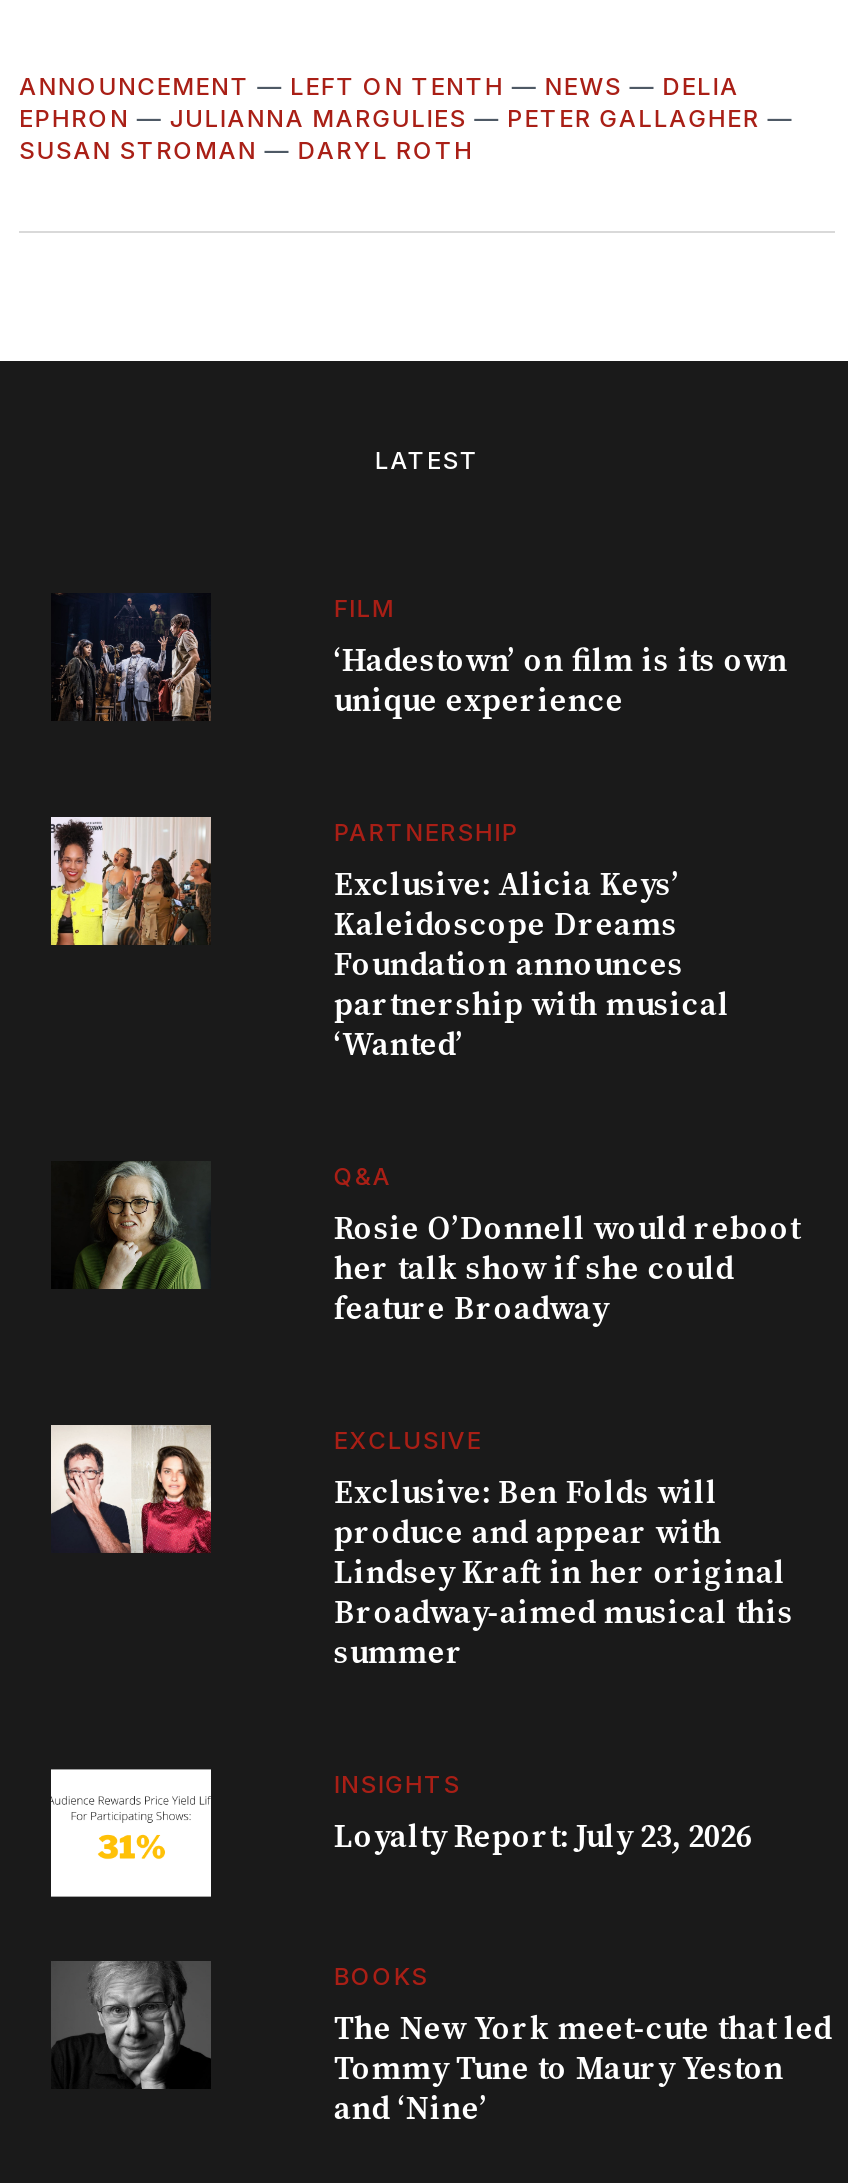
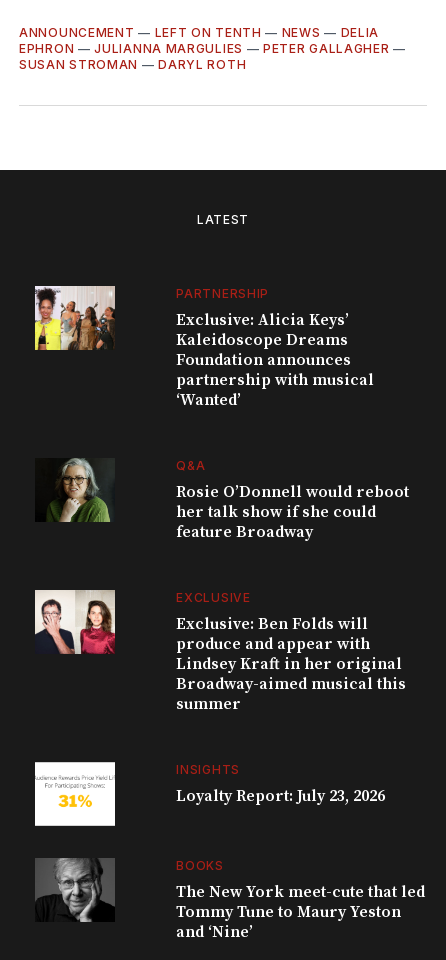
[67,595,201,721] [image] -> none
[334,592,788,720] FILM | ‘Hadestown’ on film is its own | unique experience -> none

